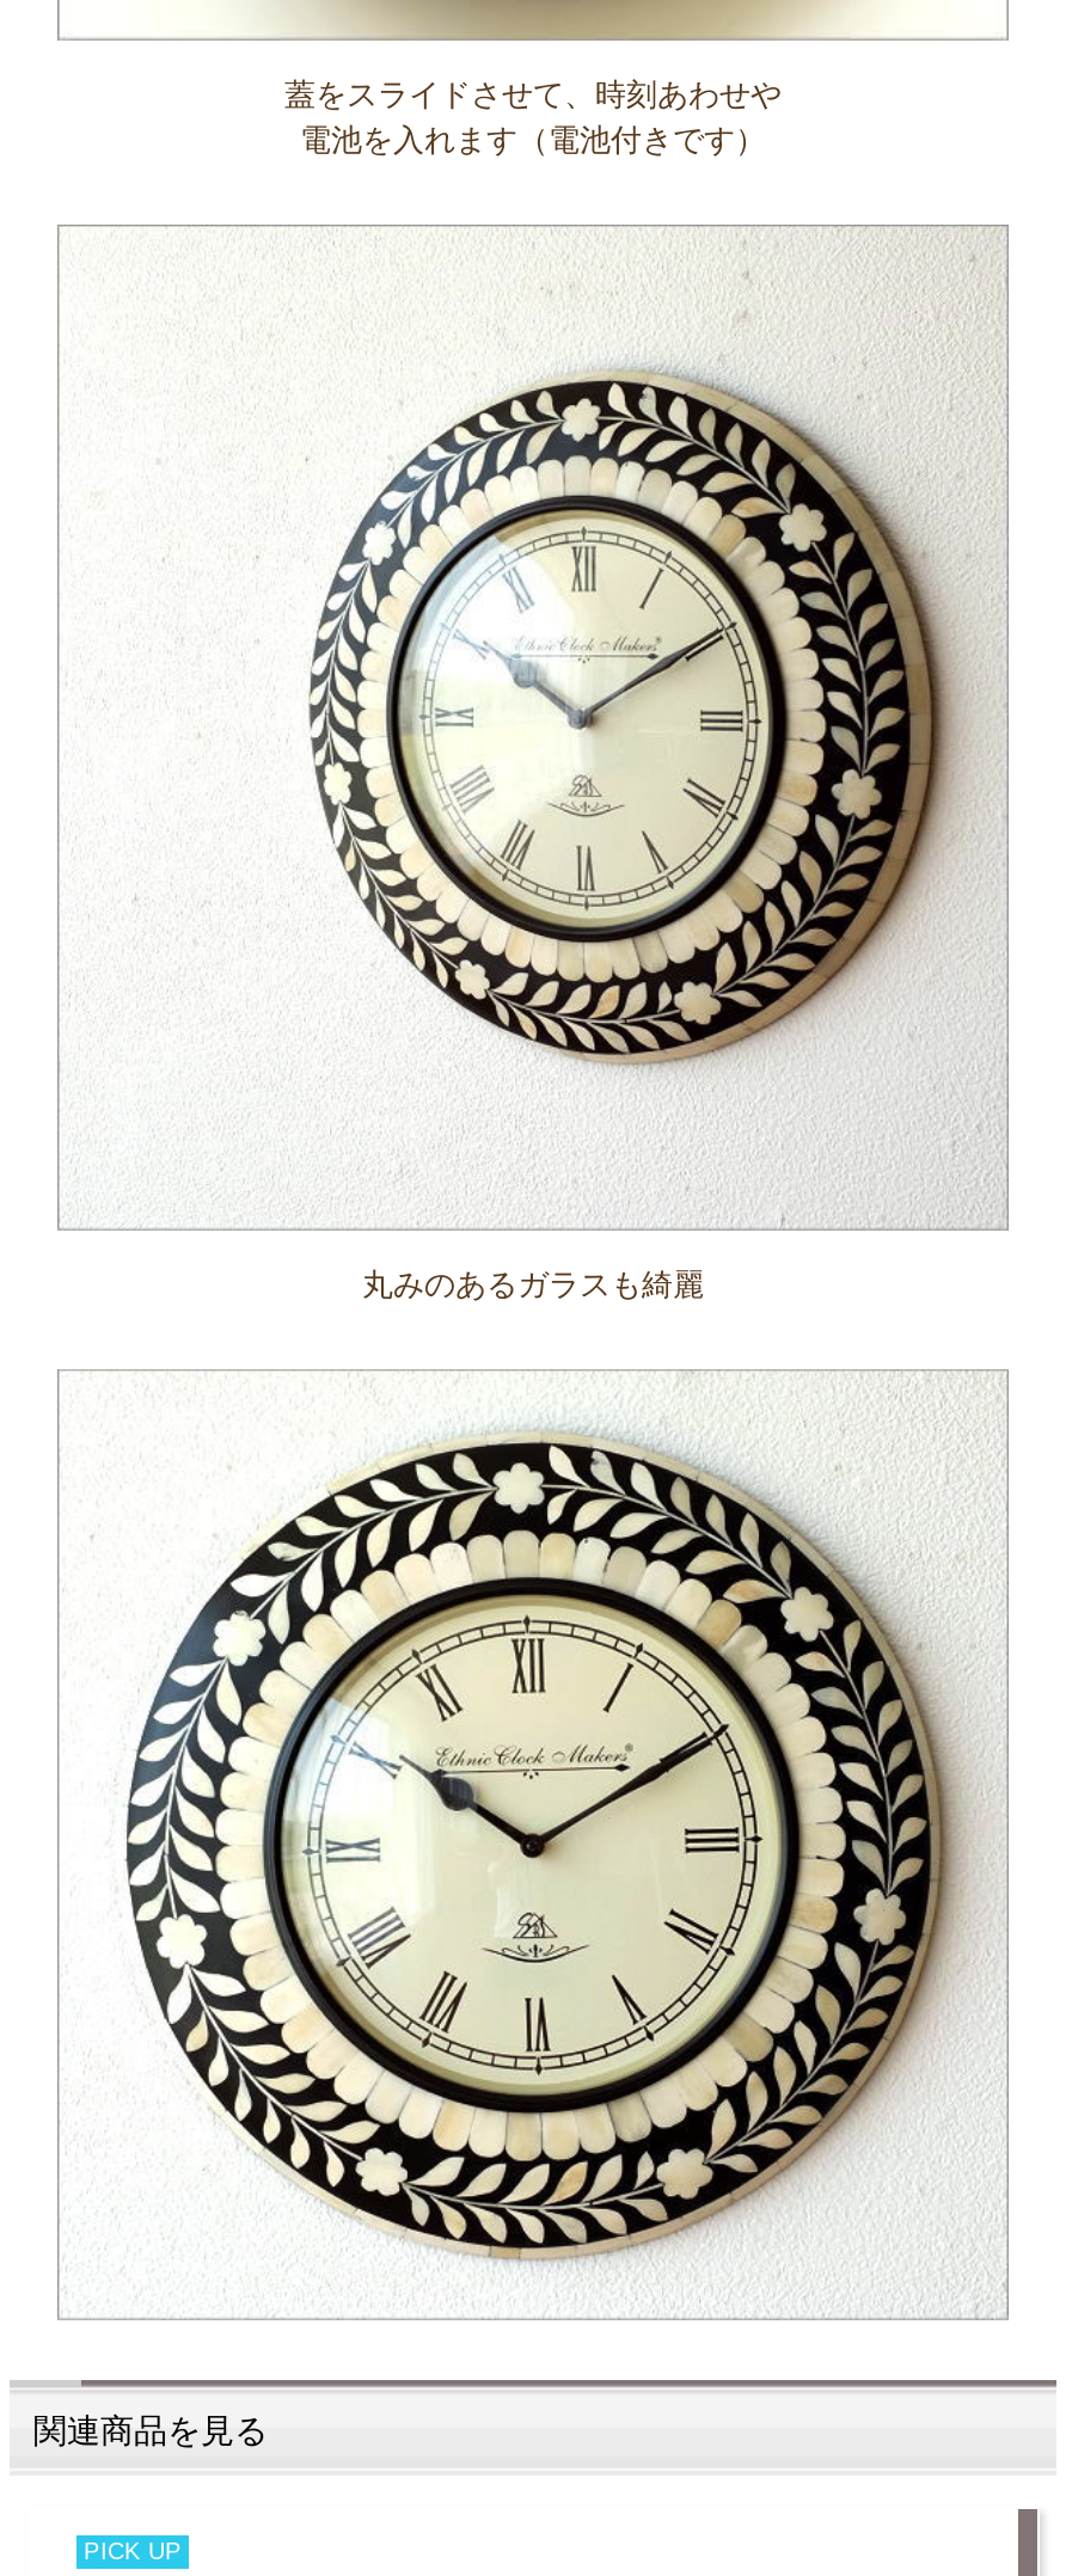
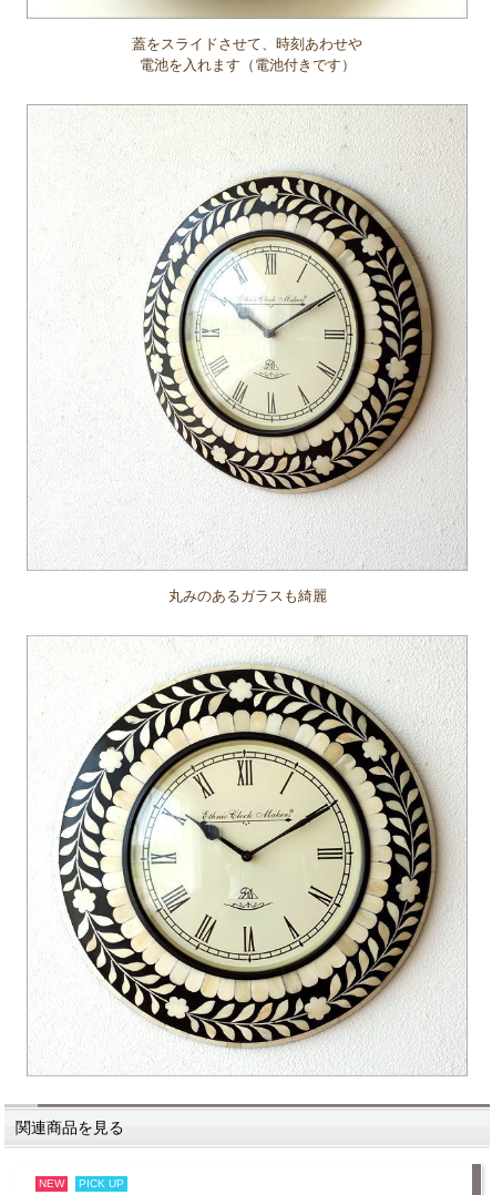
none -> [39,1177,64,1190] NEW

